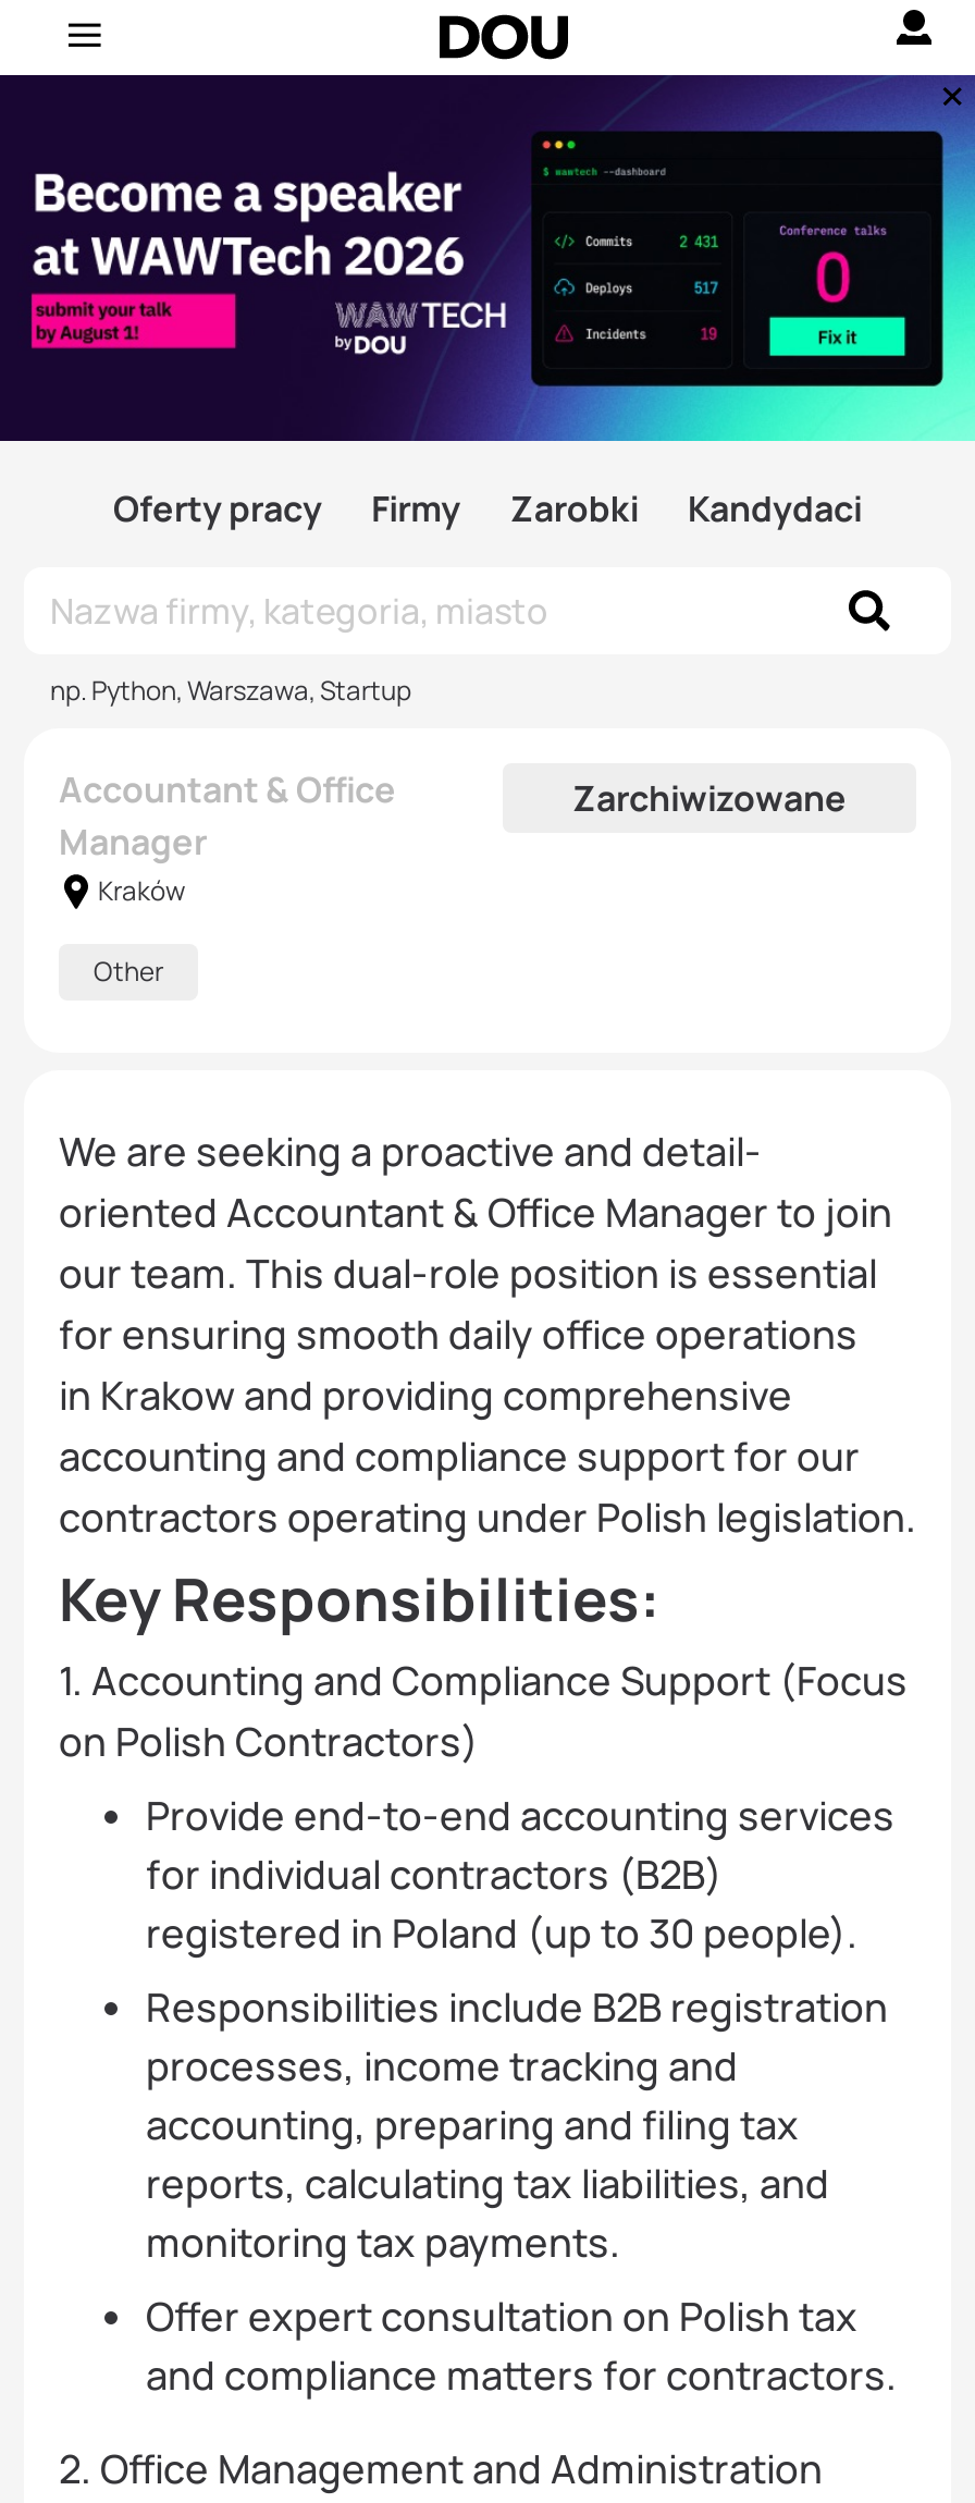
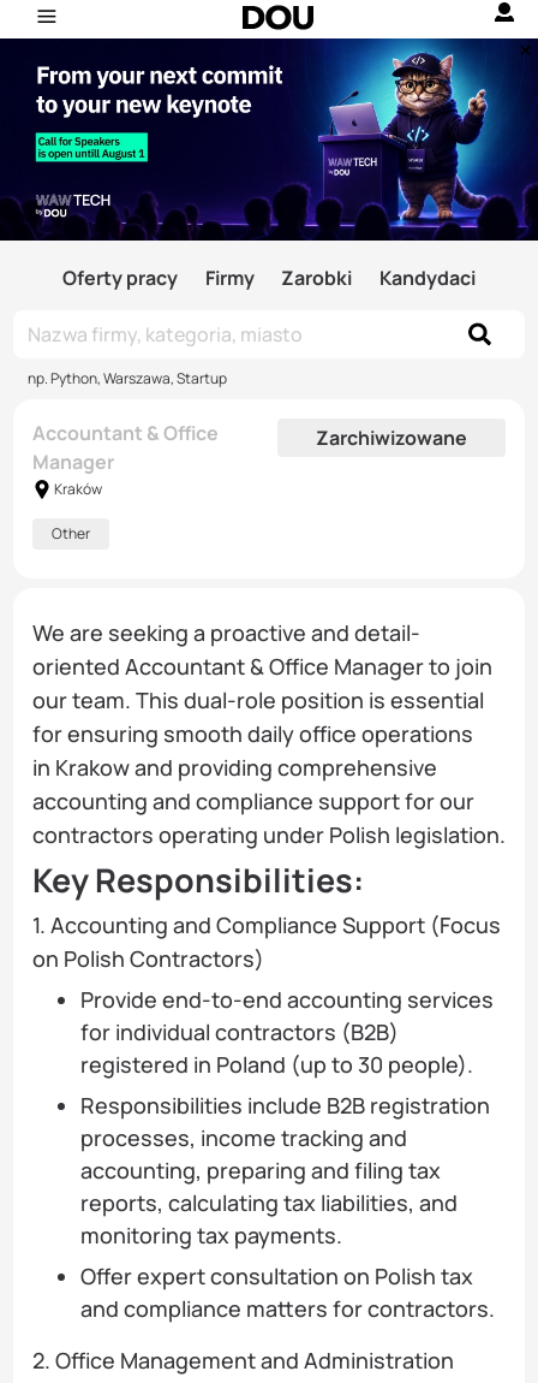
[7,75,968,443] [image] -> [4,38,534,242] [image]

